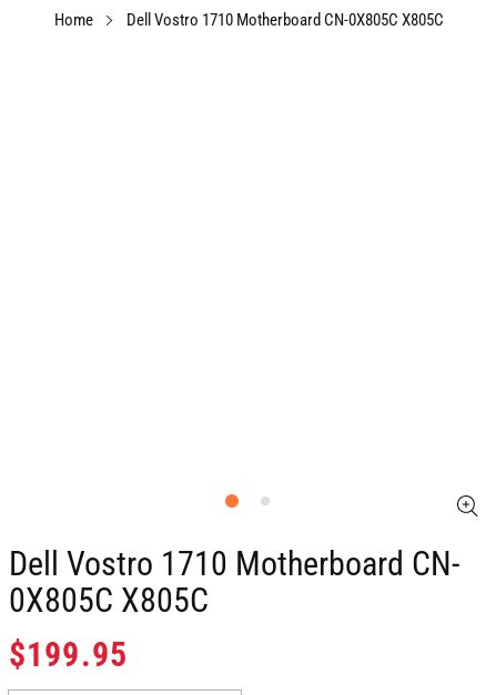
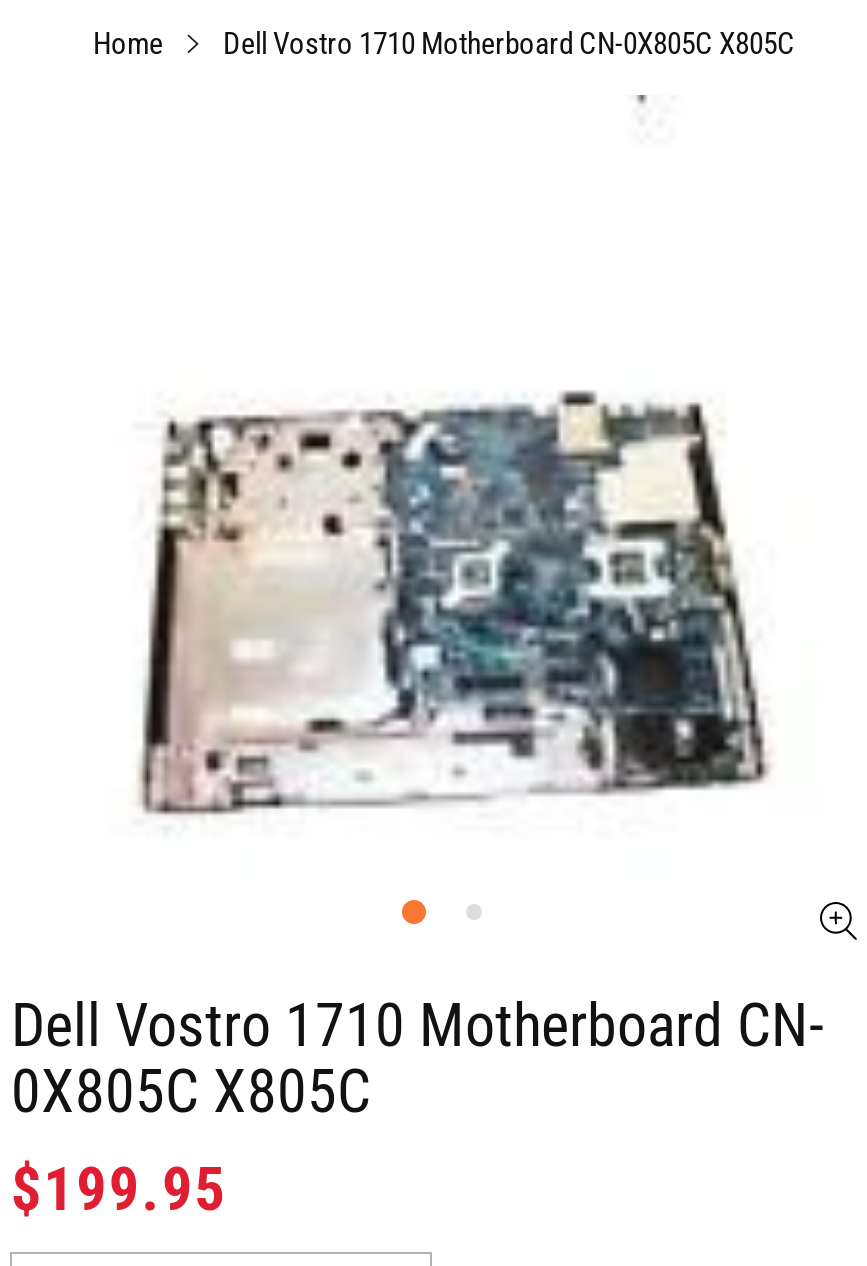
none -> [136,390,772,818] [image]

